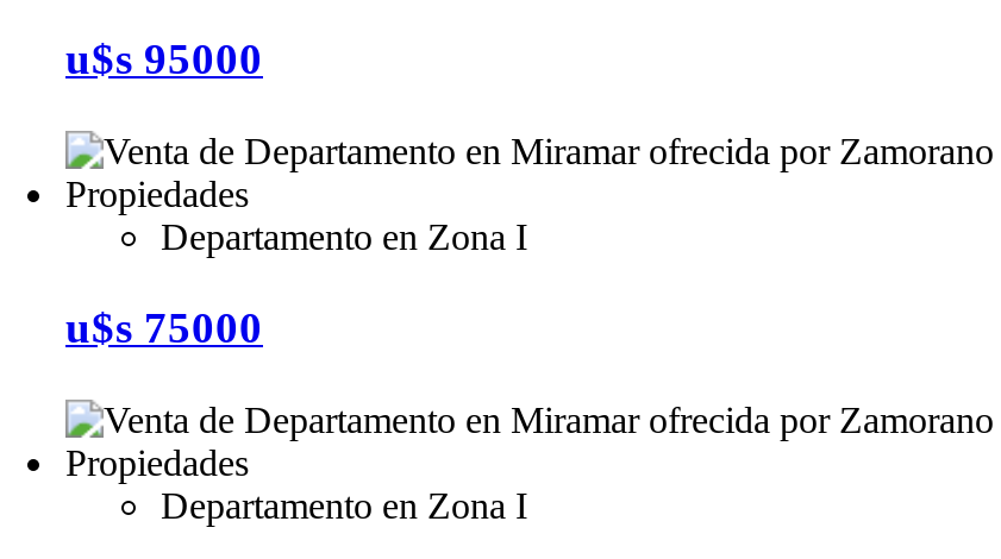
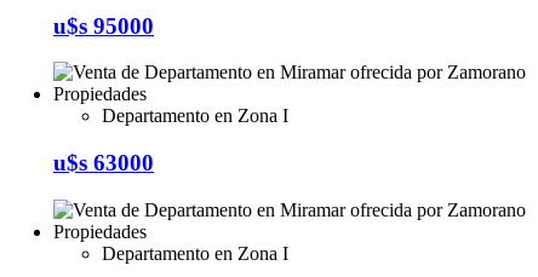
[65,303,263,353] u$s 75000 -> [53,150,154,176] u$s 63000

